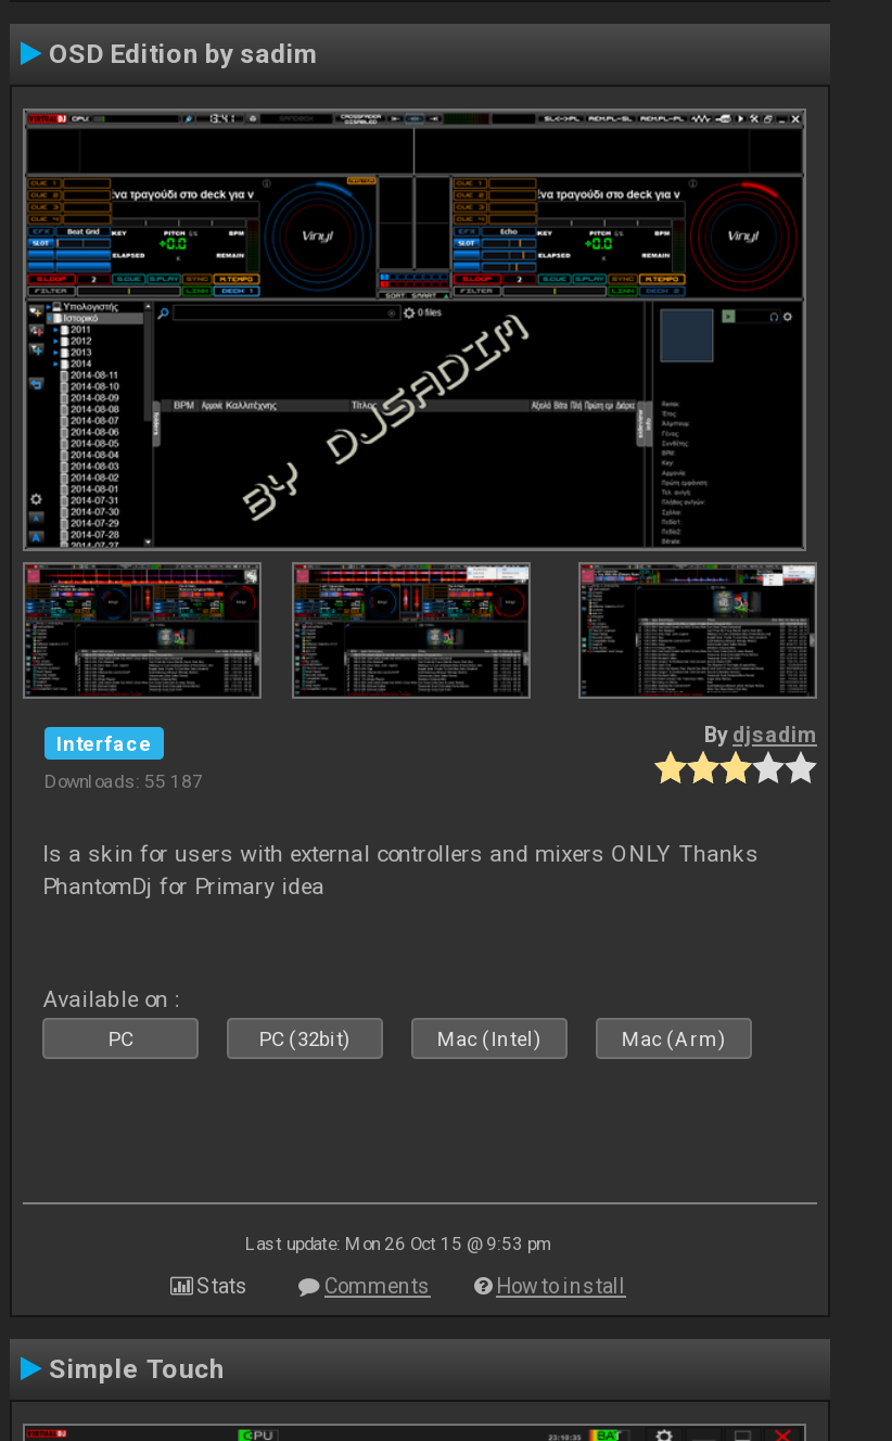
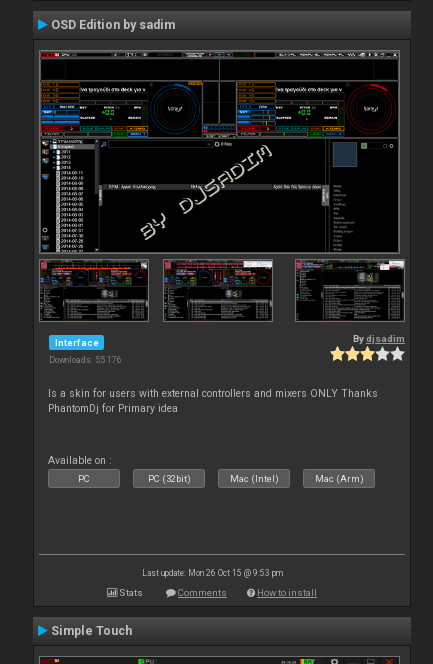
[44,771,203,793] Downloads: 55 187 -> [49,355,122,365] Downloads: 55 176

